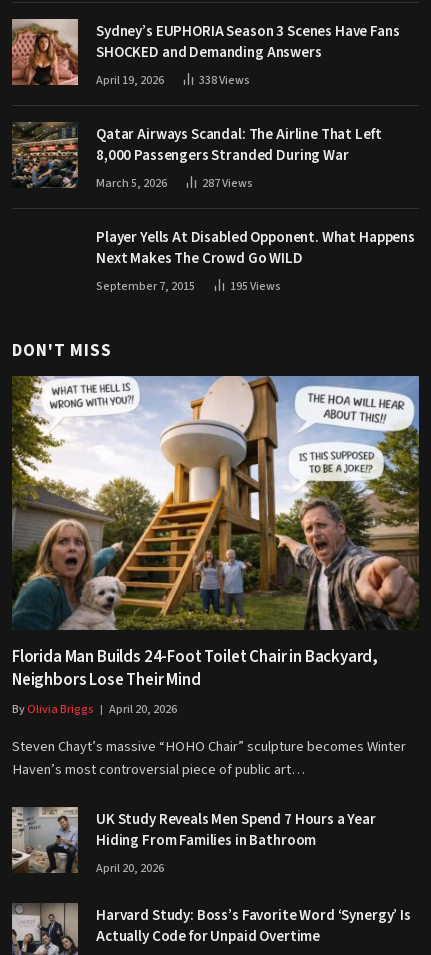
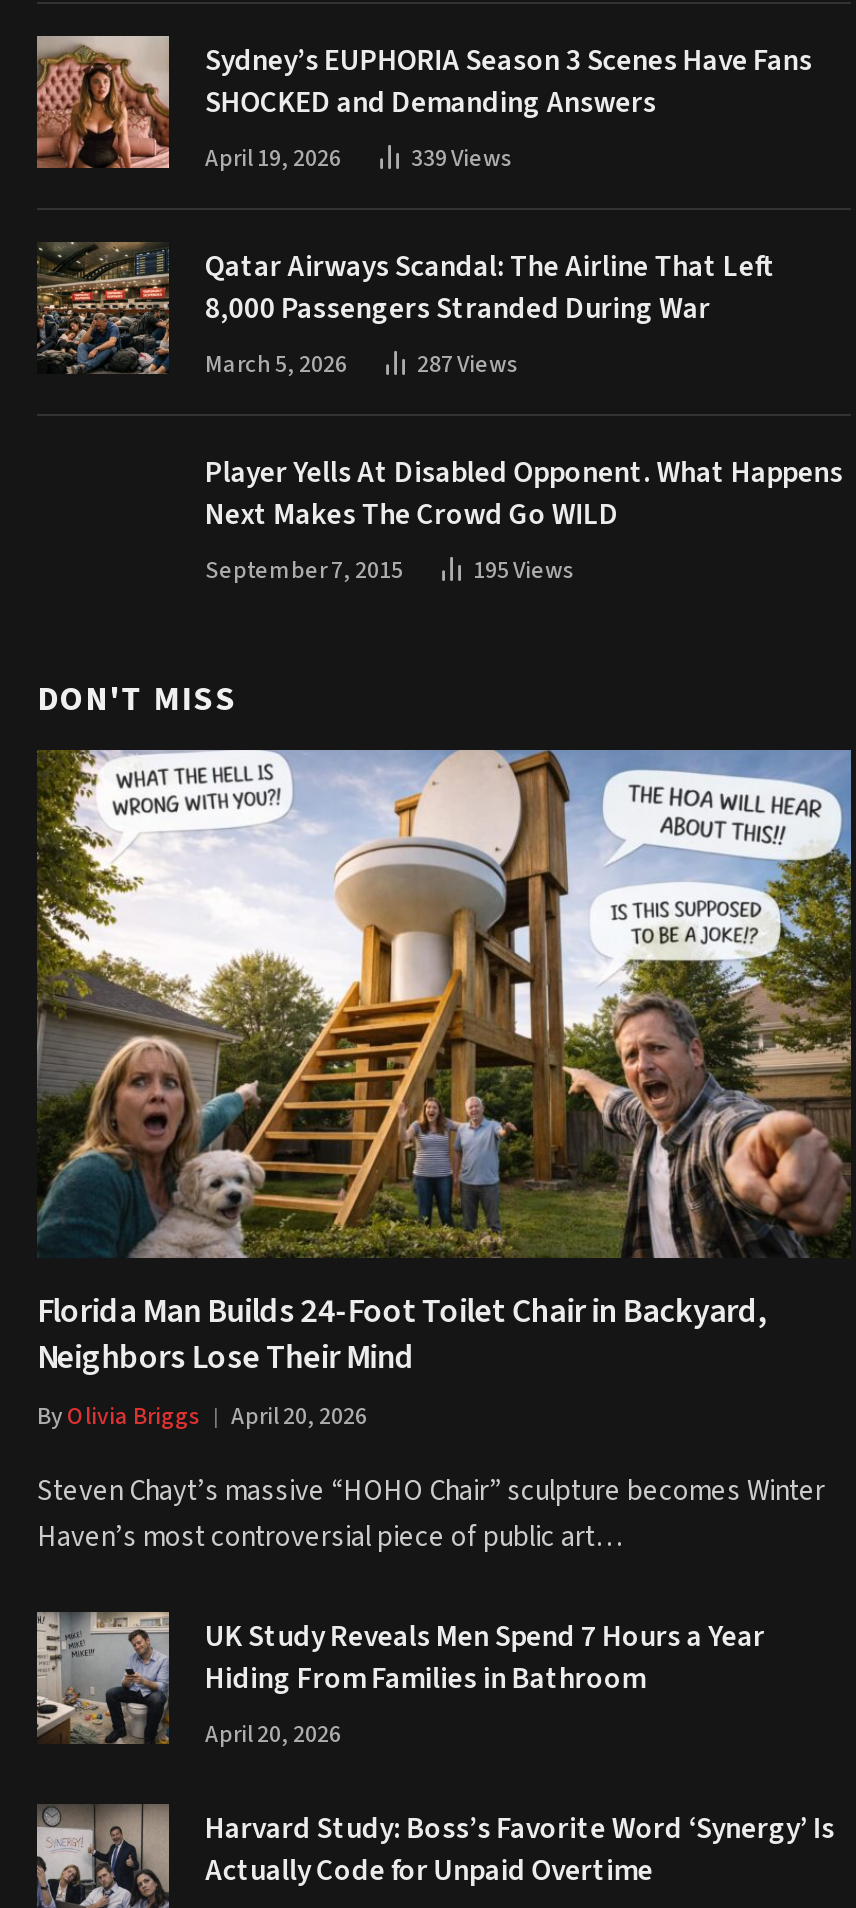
[199,72,250,89] 338Views -> [411,142,513,176] 339Views

